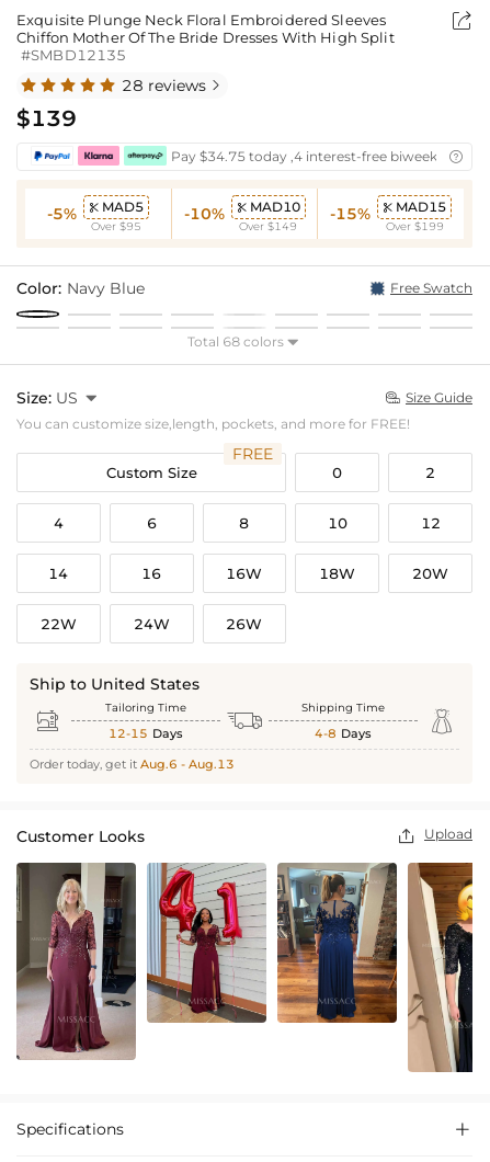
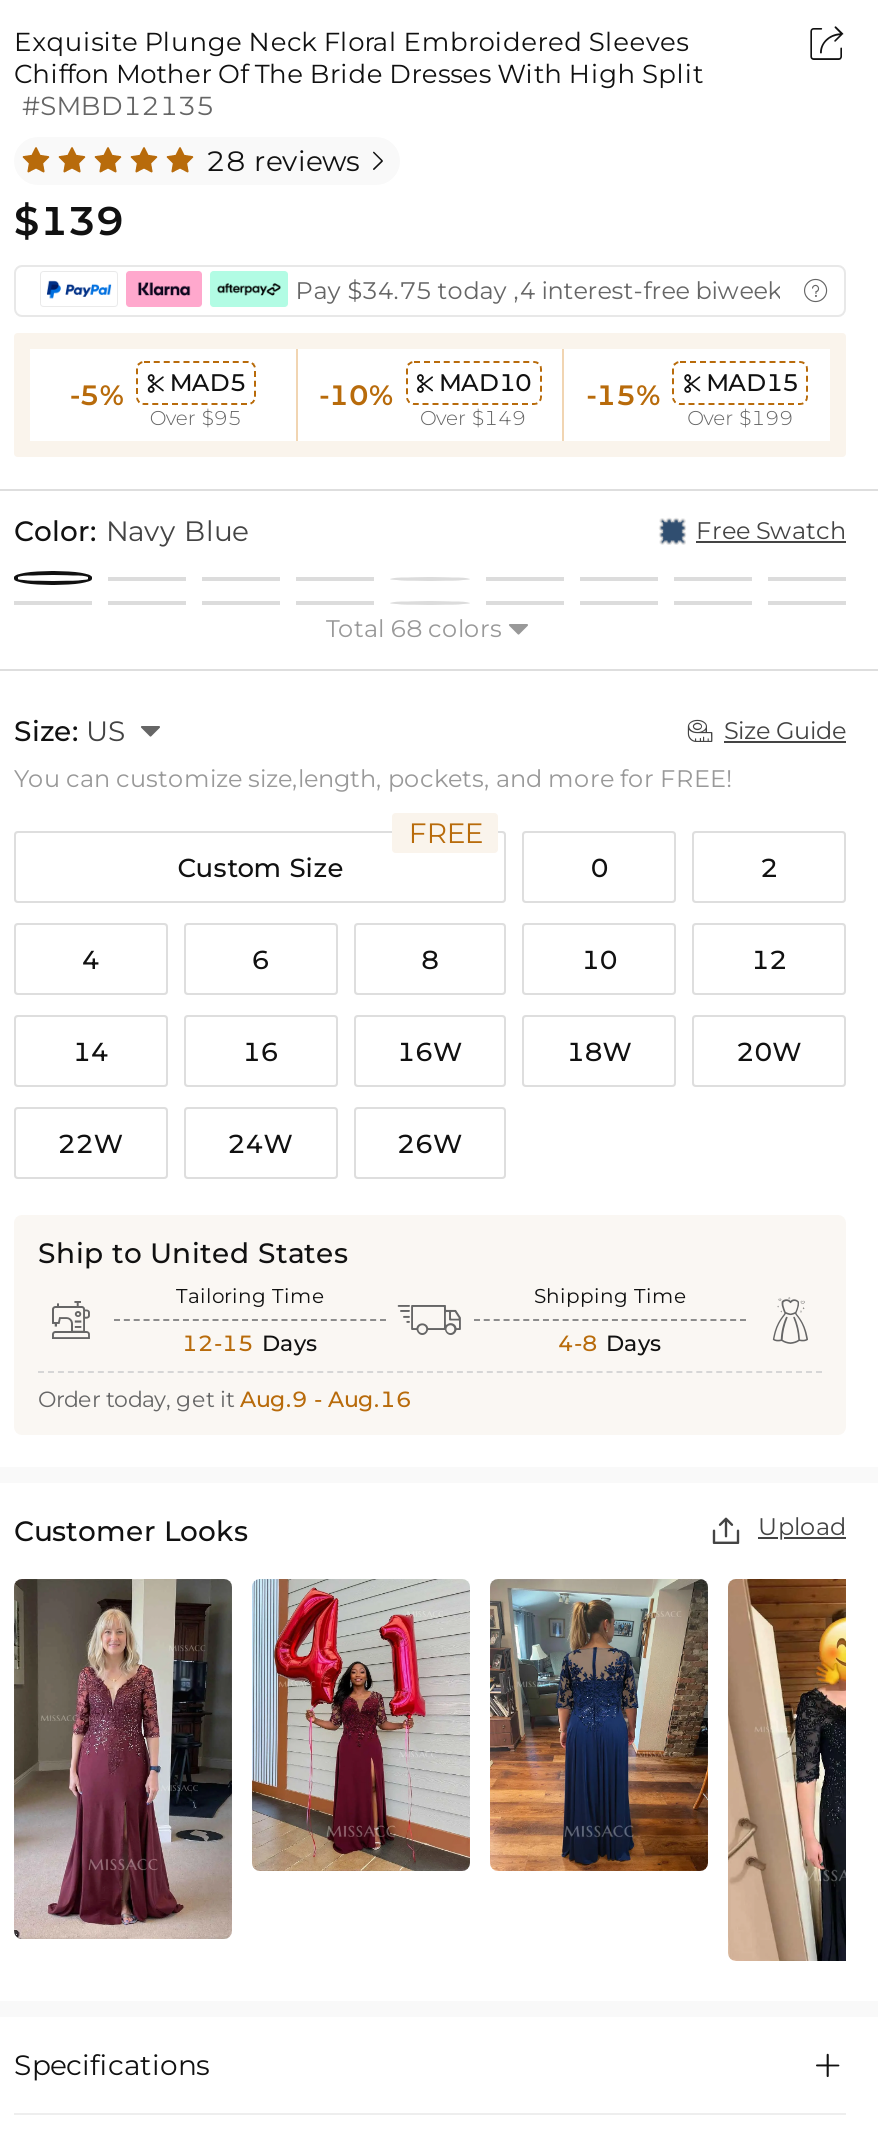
[30,757,235,772] Order today, get it Aug.6 - Aug.13 -> [38,1386,412,1414] Order today, get it Aug.9 - Aug.16

